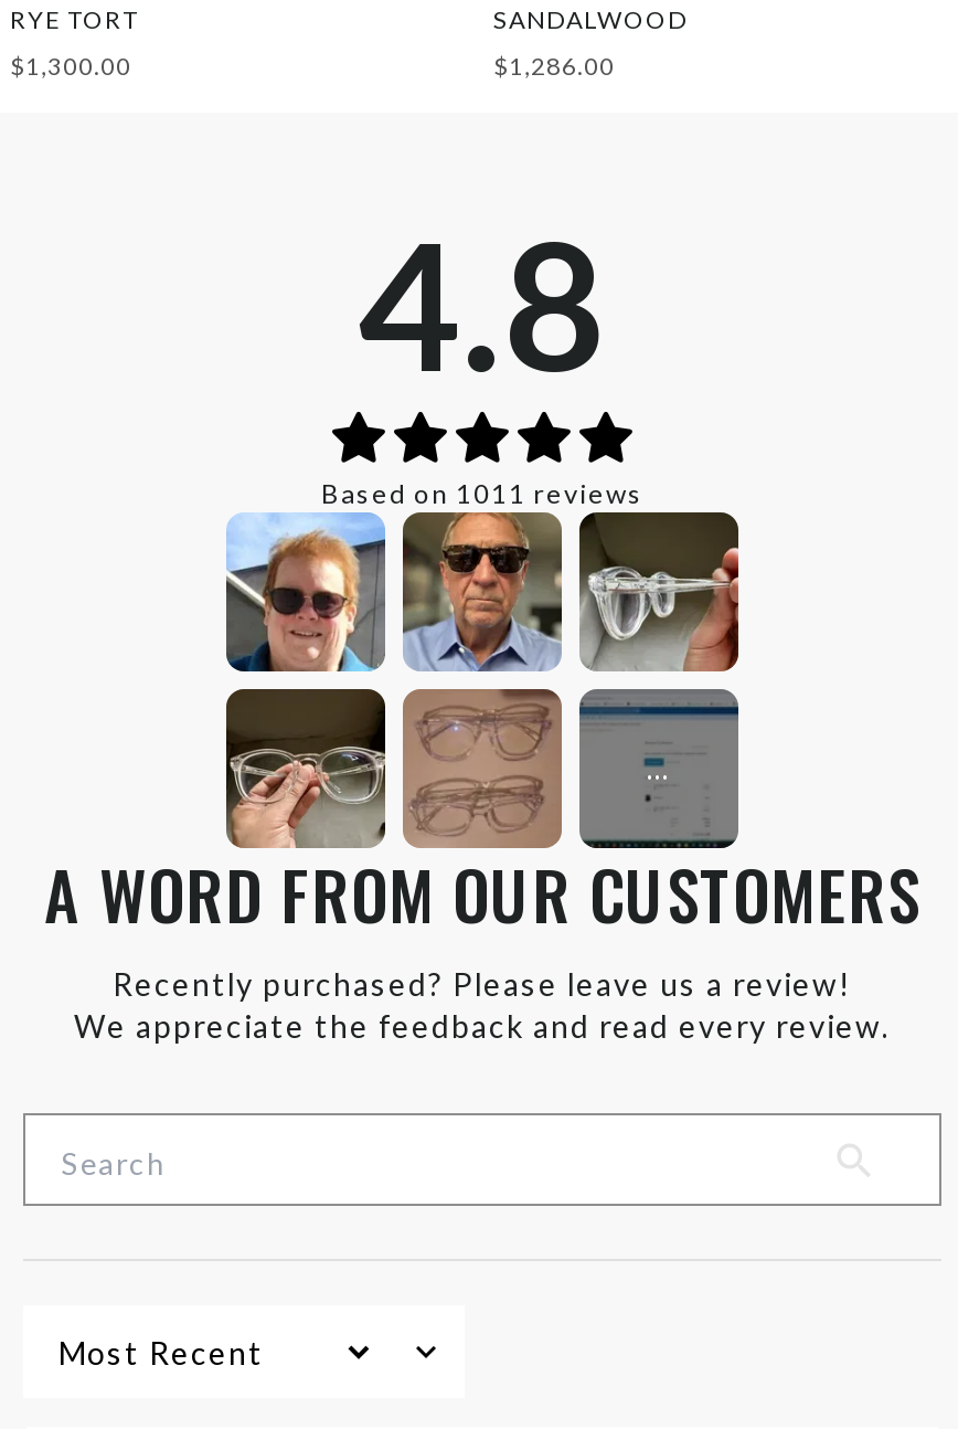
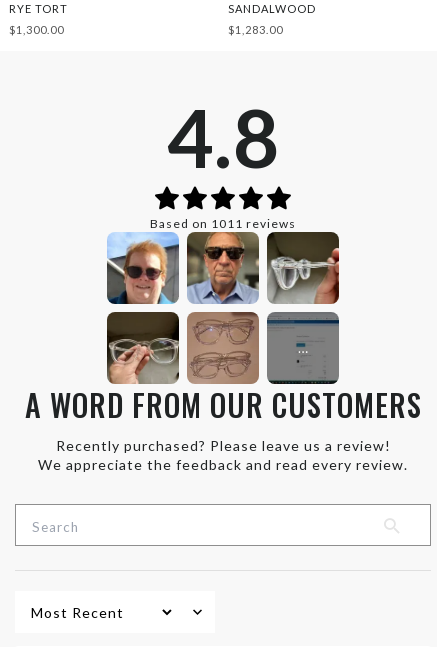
[493,52,615,81] $1,286.00 -> [228,23,283,36] $1,283.00

